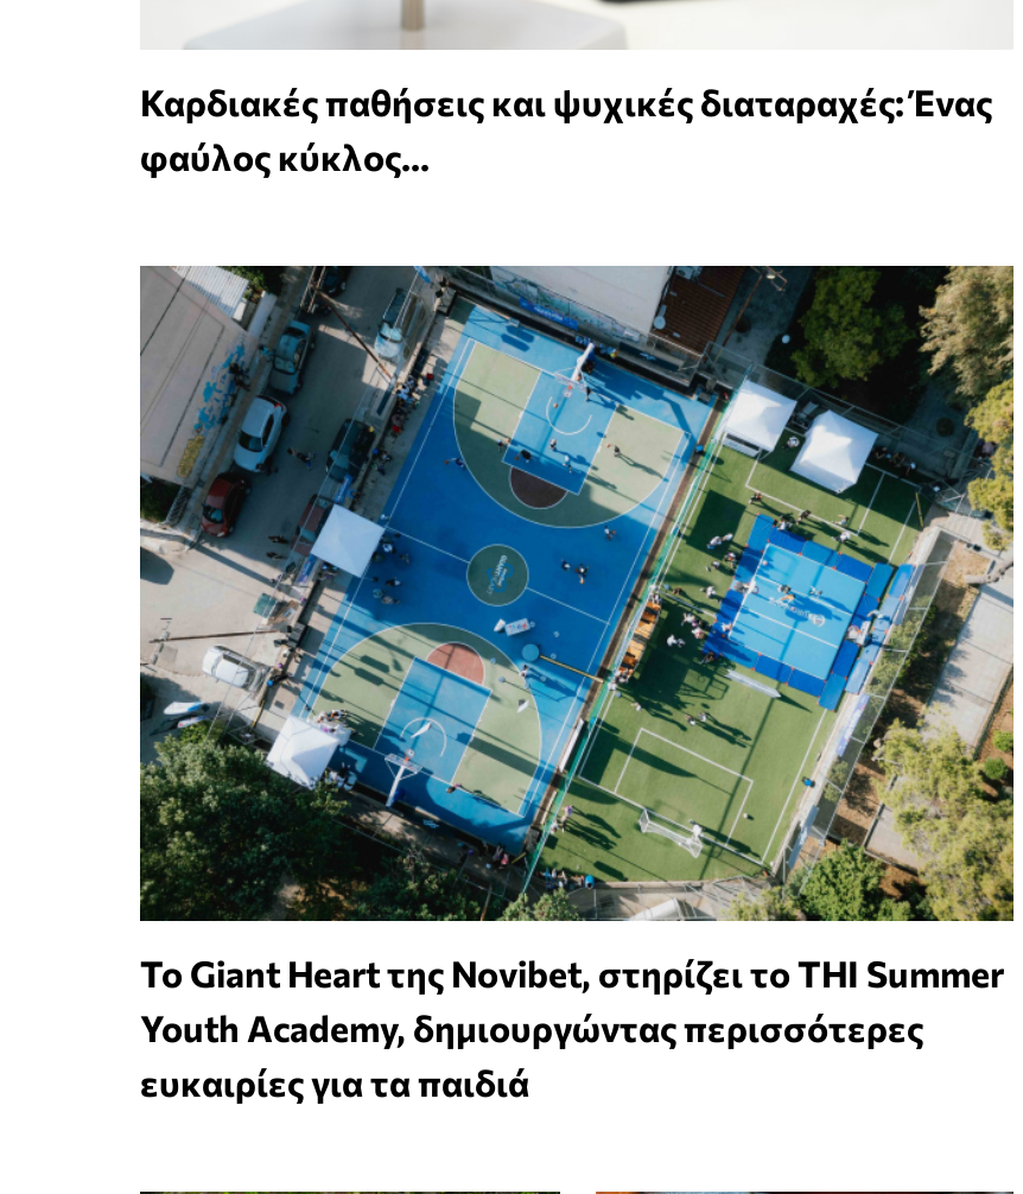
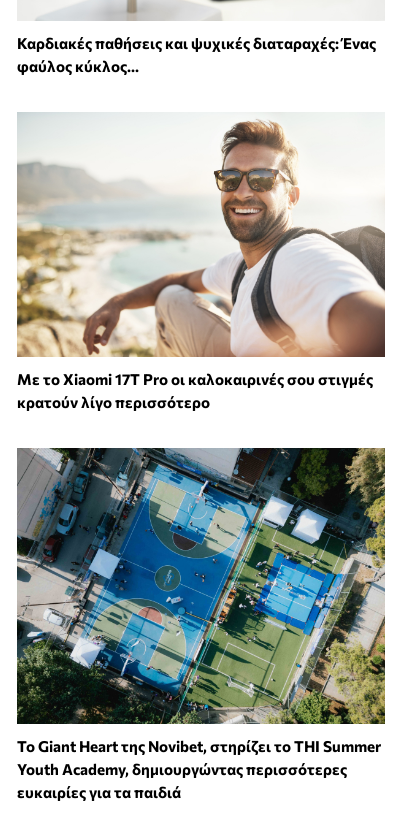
none -> [16,112,386,411] [image] | Με το Xiaomi 17T Pro οι καλοκαιρινές σου στιγμές | κρατούν λίγο περισσότερο

